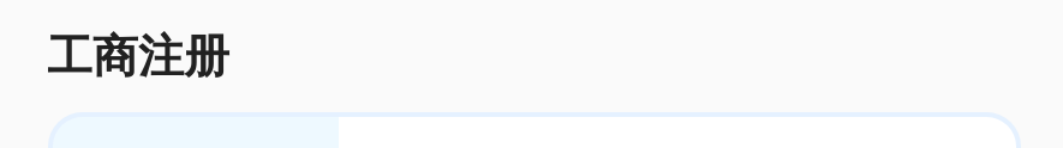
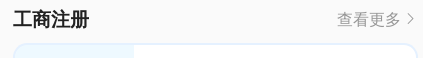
none -> [337,11,401,28] 查看更多

